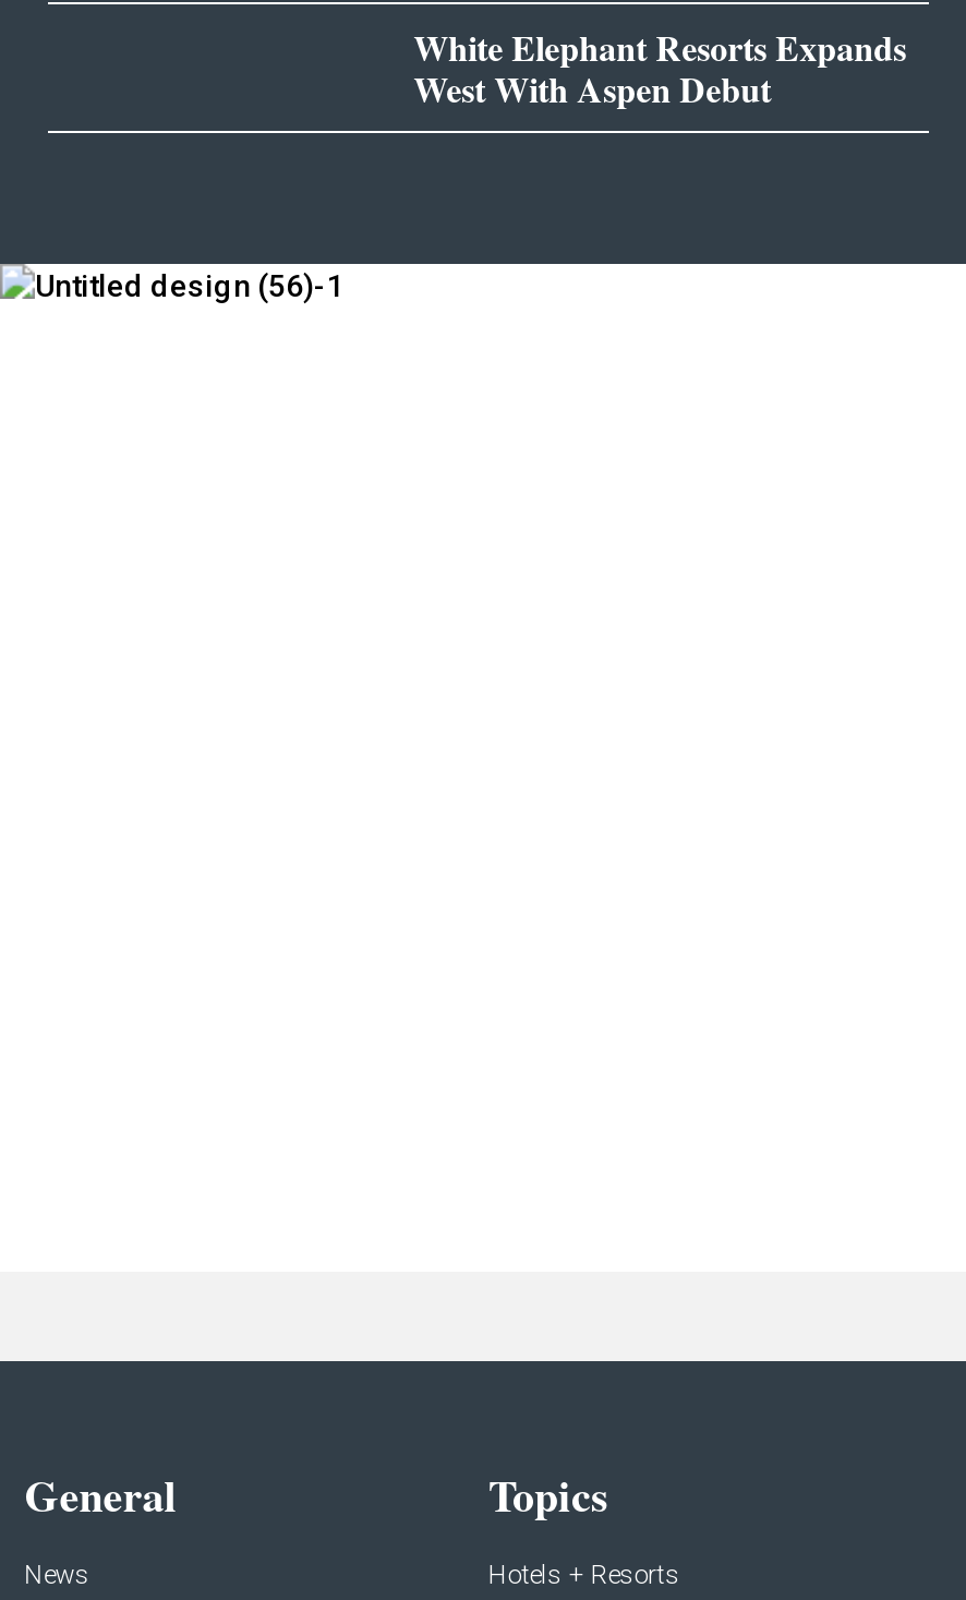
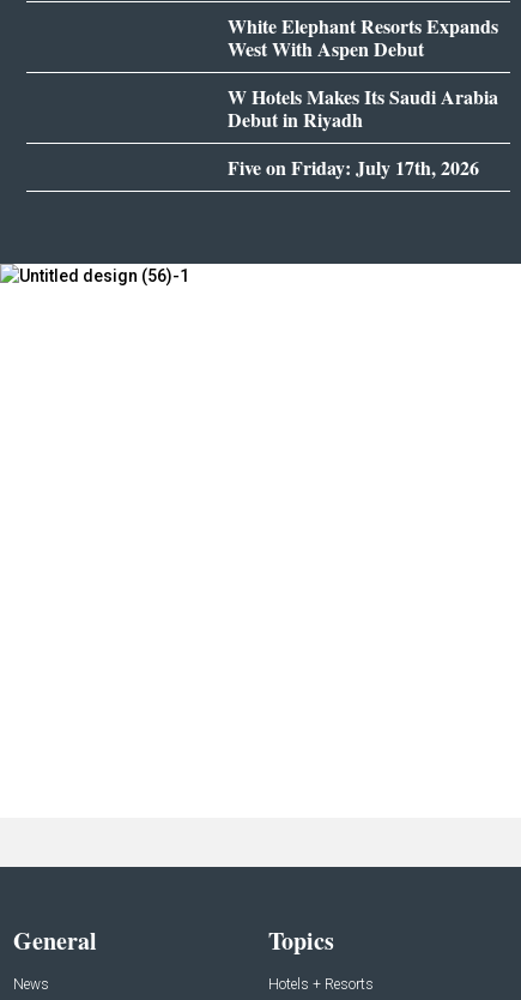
none -> [227,83,498,181] W Hotels Makes Its Saudi Arabia | Debut in Riyadh | Five on Friday: July 17th, 2026

